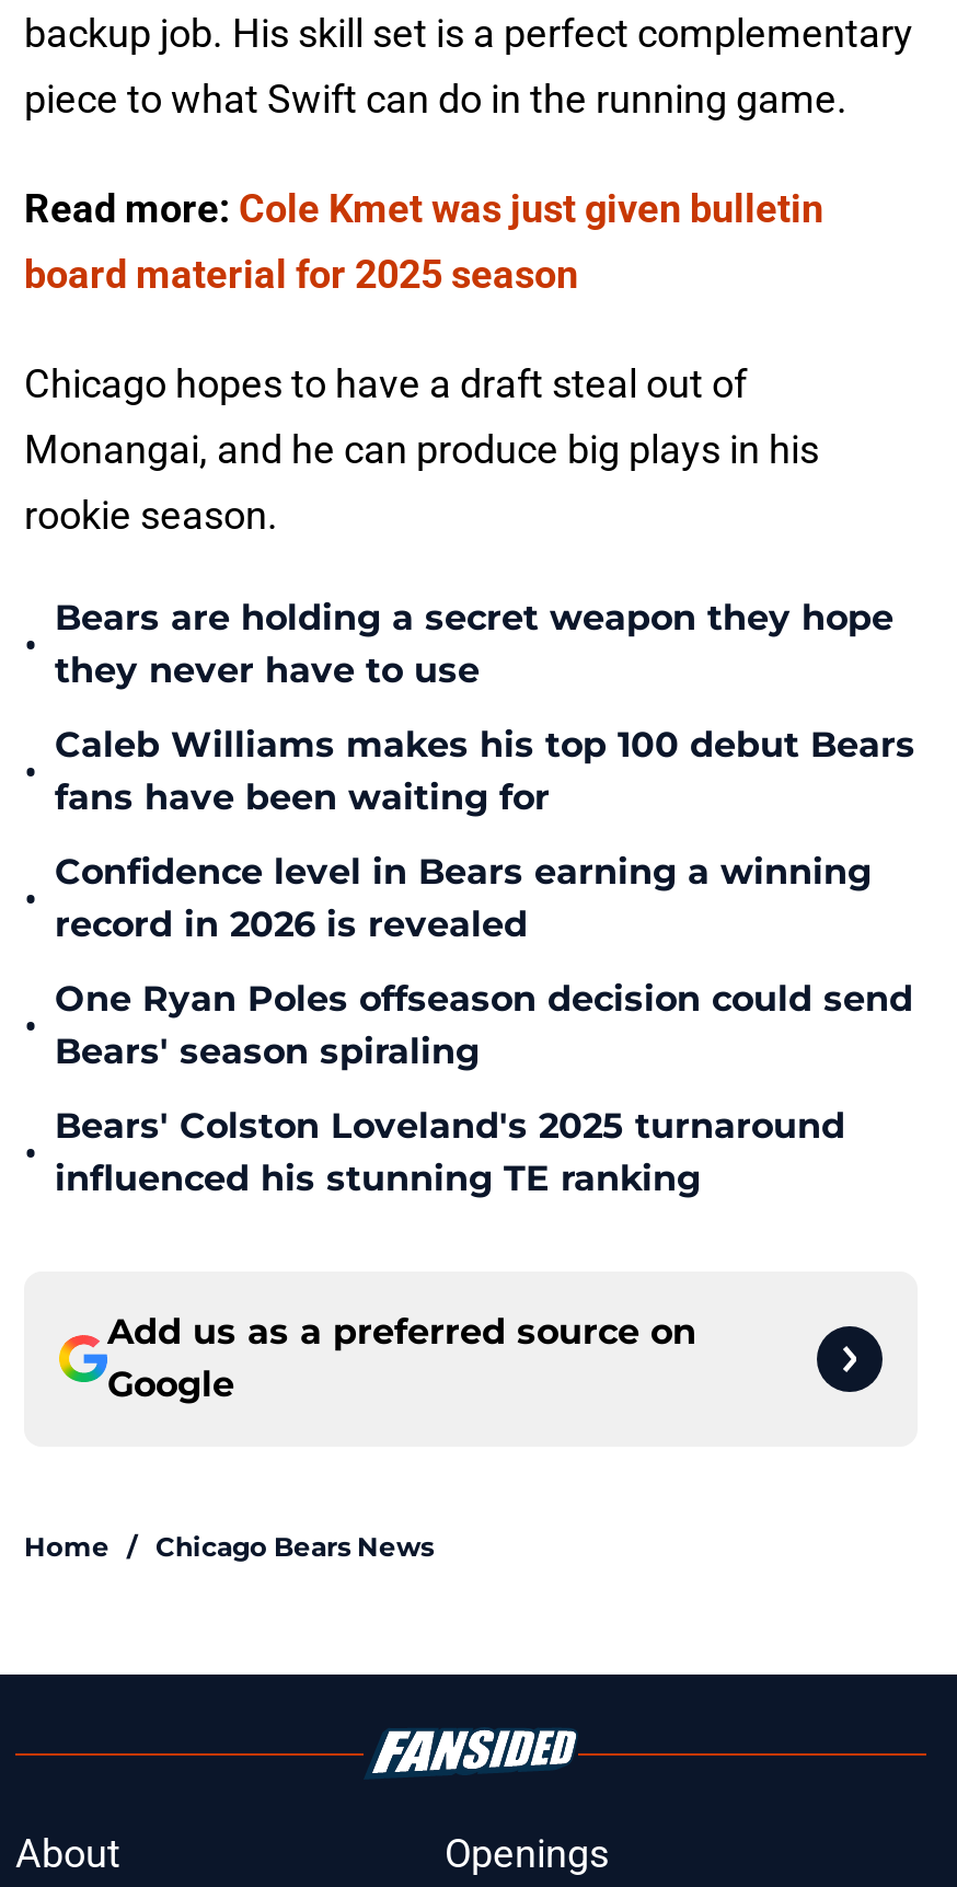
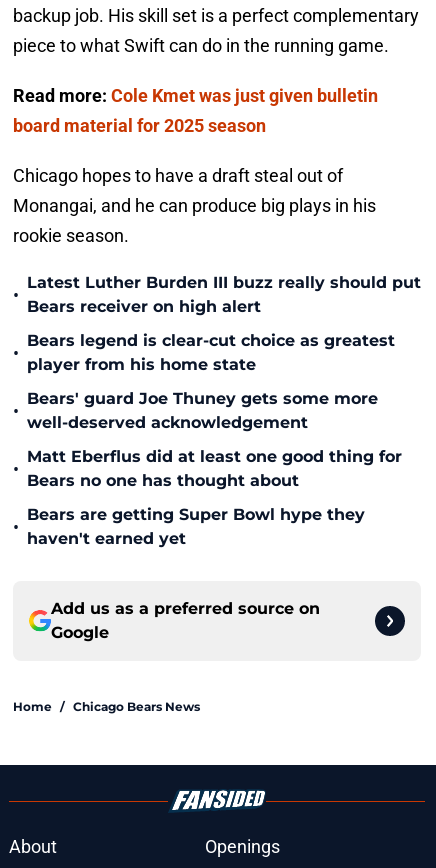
[55,597,893,691] Bears are holding a secret weapon they hope | they never have to use -> [27,273,421,316] Latest Luther Burden III buzz really should put | Bears receiver on high alert
[55,724,915,818] Caleb Williams makes his top 100 debut Bears | fans have been waiting for -> [27,331,395,374] Bears legend is clear-cut choice as greatest | player from his home state
[55,851,872,945] Confidence level in Bears earning a winning | record in 2026 is revealed -> [27,389,378,432] Bears' guard Joe Thuney gets some more | well-deserved acknowledgement
[55,978,913,1072] One Ryan Poles offseason decision could send | Bears' season spiraling -> [27,447,402,490] Matt Eberflus did at least one good thing for | Bears no one has thought about
[55,1105,845,1199] Bears' Colston Loveland's 2025 turnaround | influenced his stunning TE ranking -> [27,505,365,548] Bears are getting Super Bowl hype they | haven't earned yet

